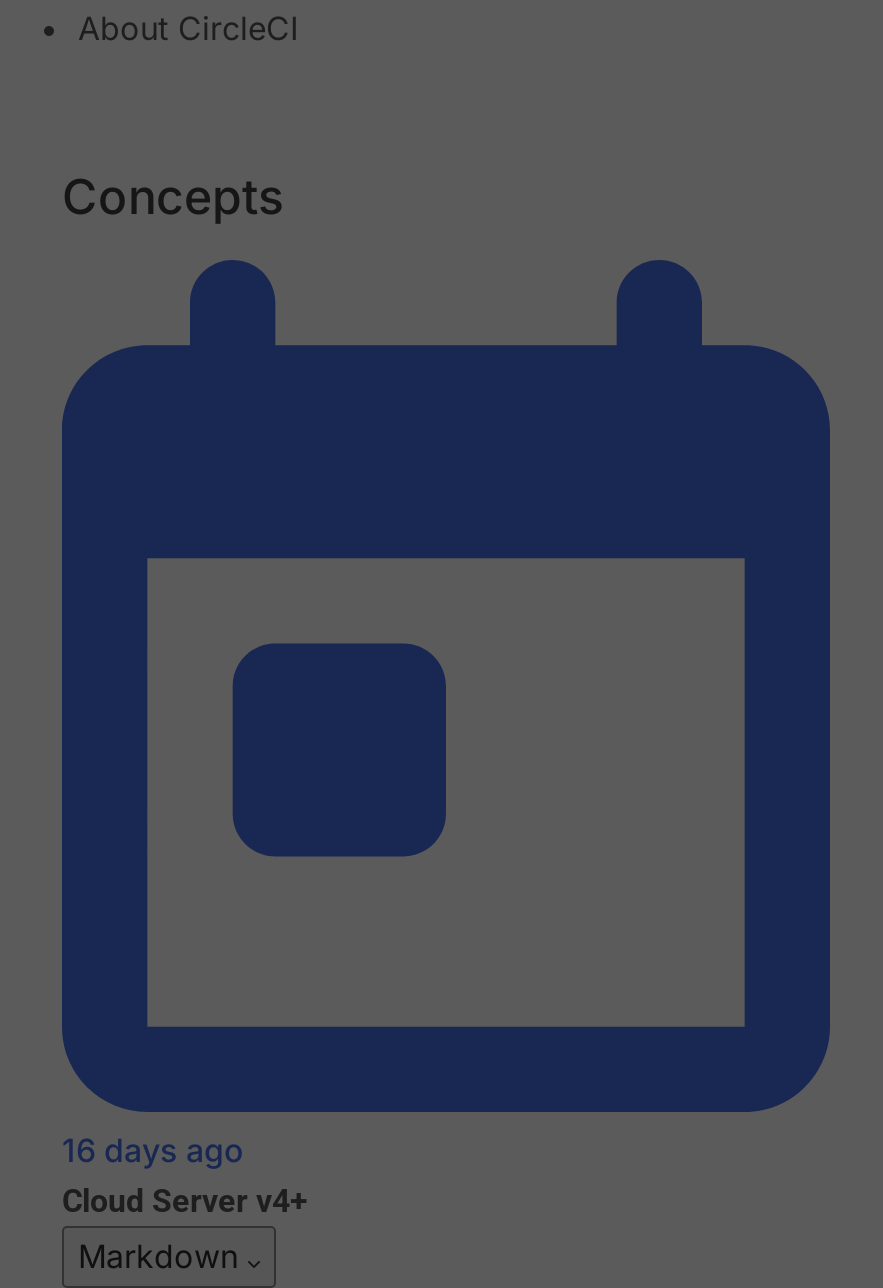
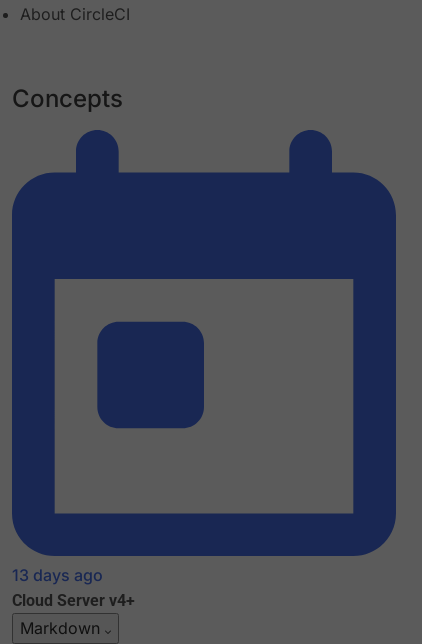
[62,1131,244,1171] 16 days ago -> [12,565,103,585] 13 days ago

